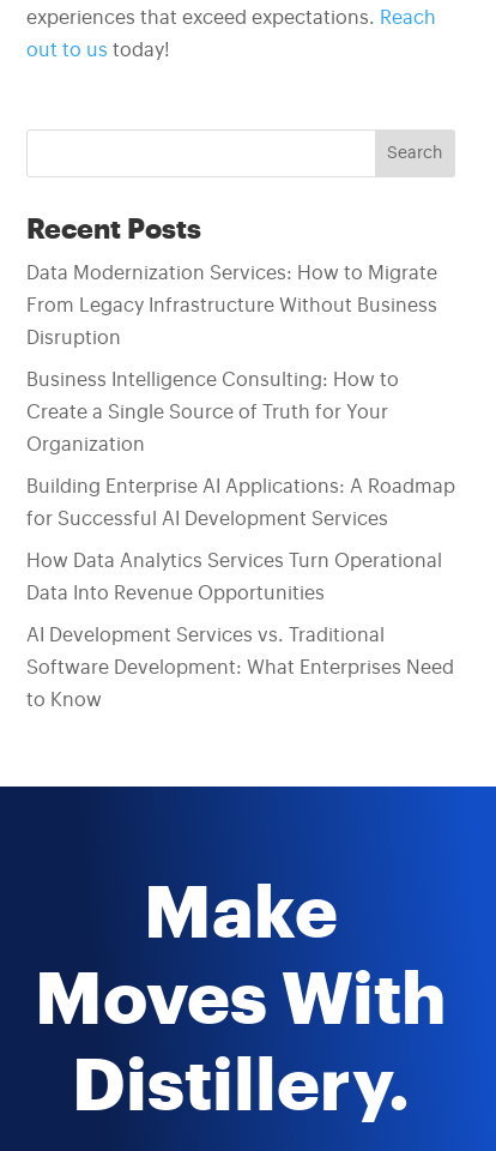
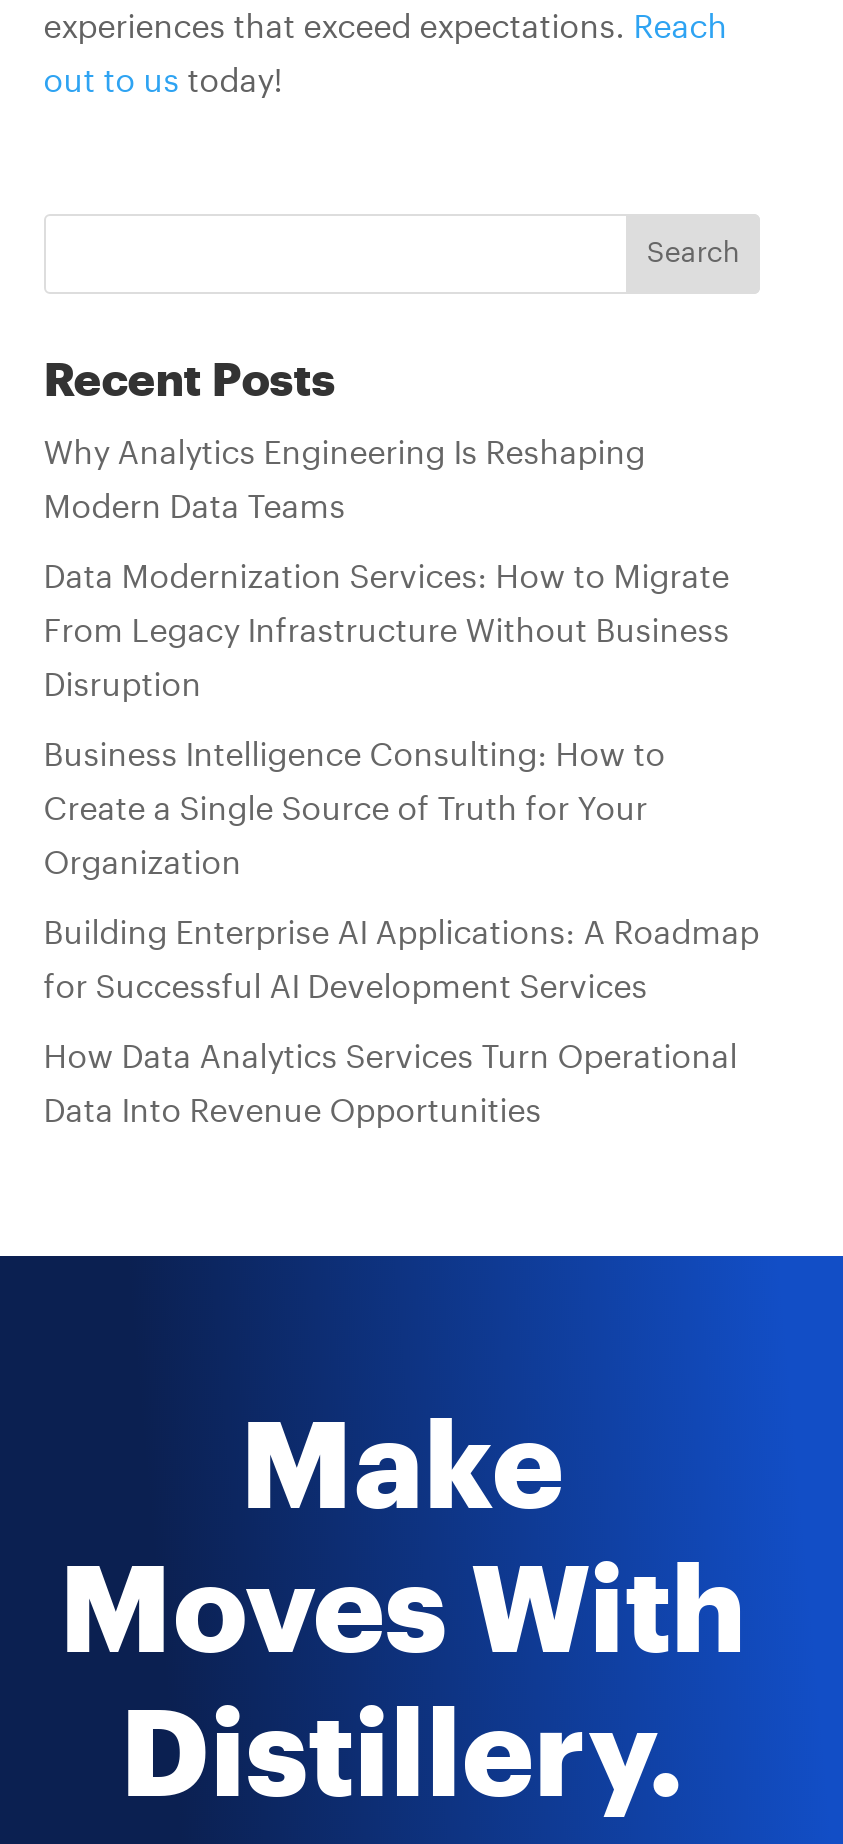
none -> [44,437,646,523] Why Analytics Engineering Is Reshaping | Modern Data Teams
moved [26,263,455,602] -> [44,561,760,1127]: Data Modernization Services: How to Migrate | From Legacy Infrastructure Without Business | Disruption | ... | How Data Analytics Services Turn Operational | Data Into Revenue Opportunities
[26,625,454,709] AI Development Services vs. Traditional | Software Development: What Enterprises Need | to Know -> none

